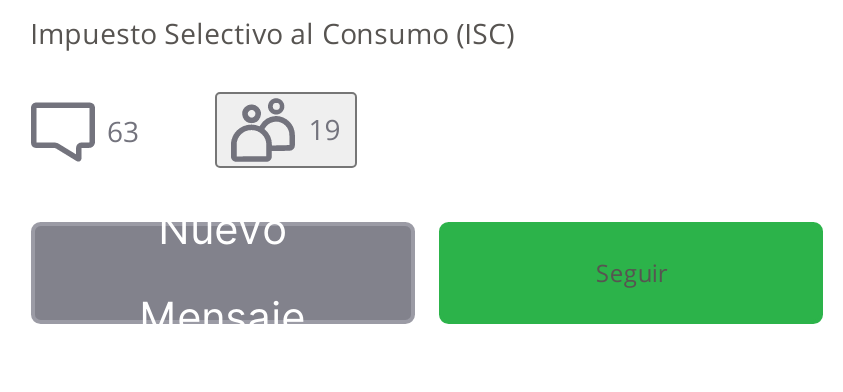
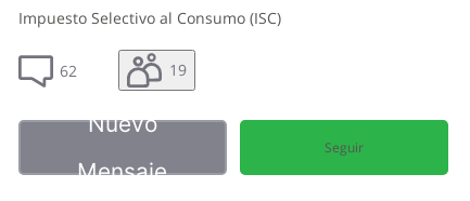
[107,112,139,150] 63 -> [60,60,77,81] 62

